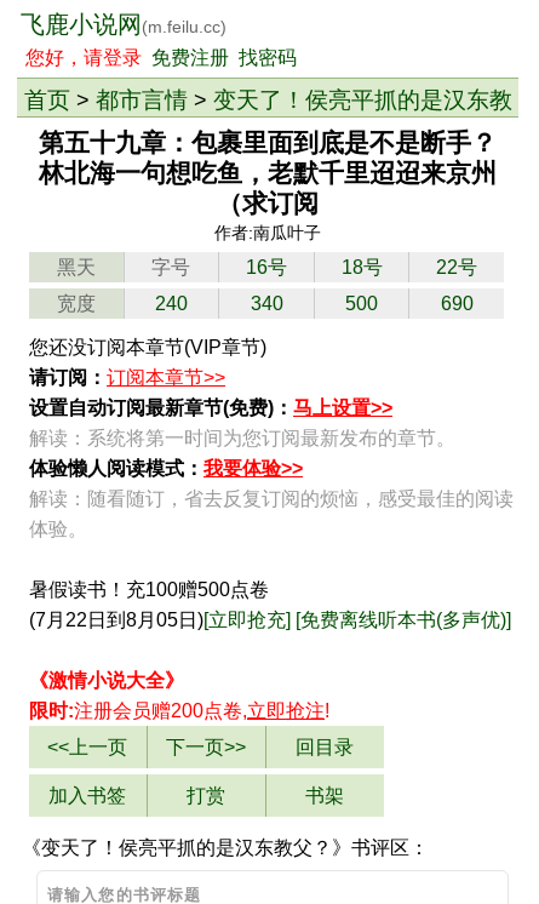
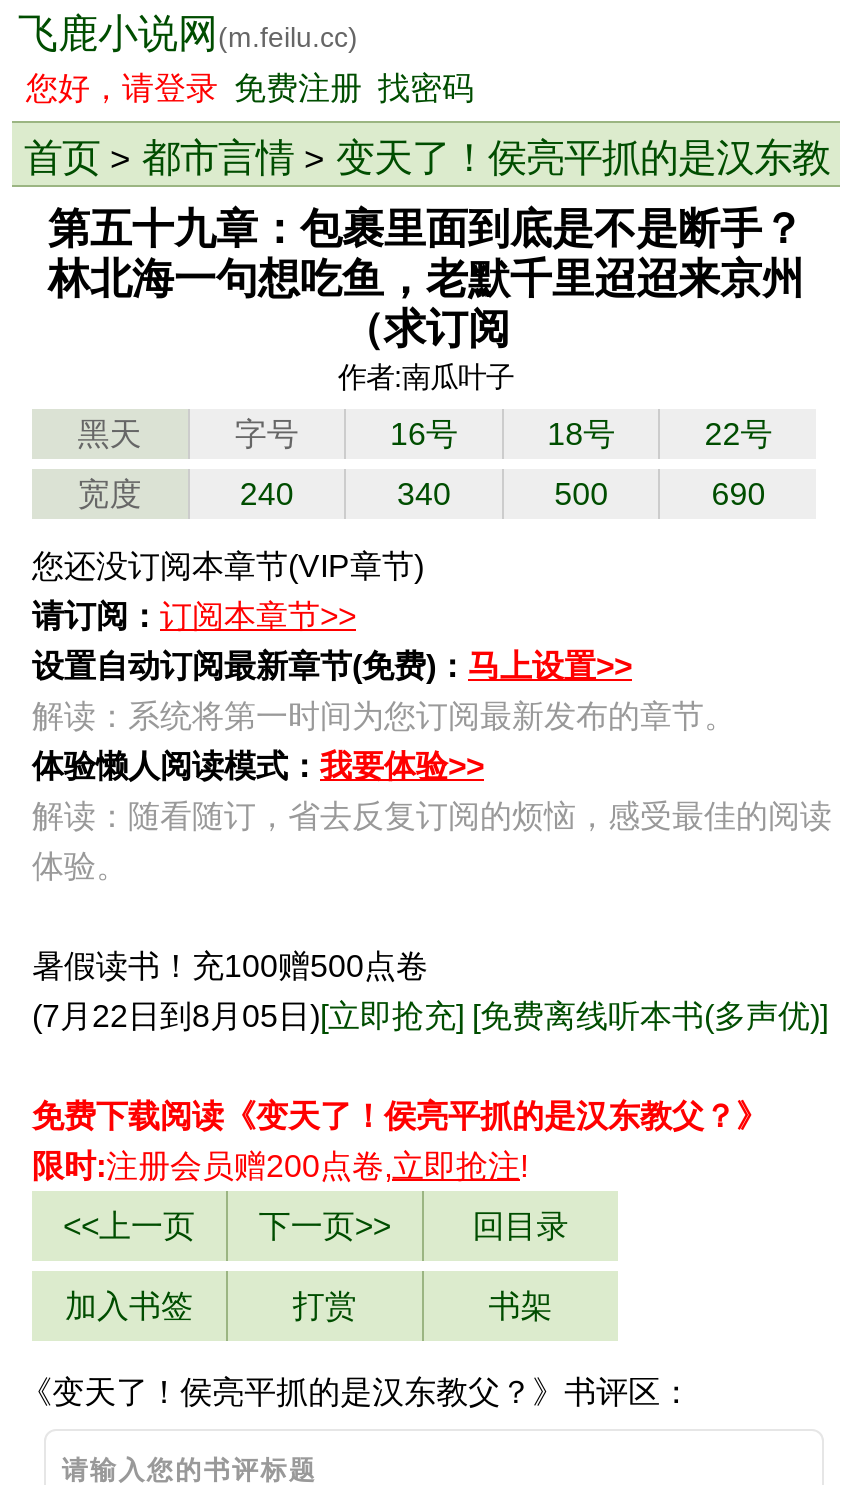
[29,670,184,691] 《激情小说大全》 -> [32,1099,768,1133] 免费下载阅读《变天了！侯亮平抓的是汉东教父？》

